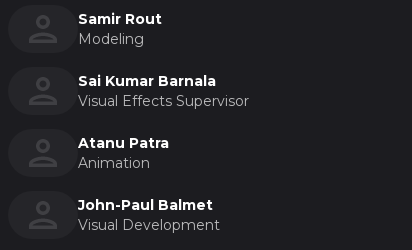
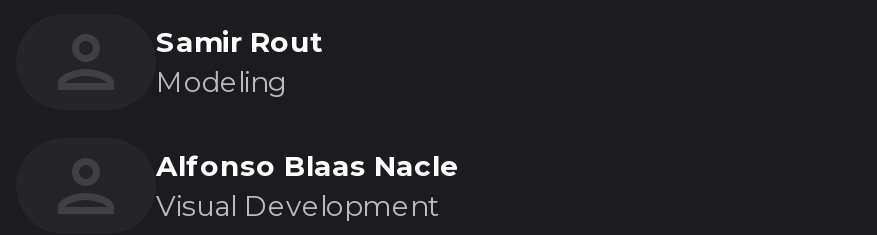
[78,72,249,214] Sai Kumar Barnala | Visual Effects Supervisor | Atanu Patra | Animation | John-Paul Balmet -> [156,149,460,185] Alfonso Blaas Nacle

